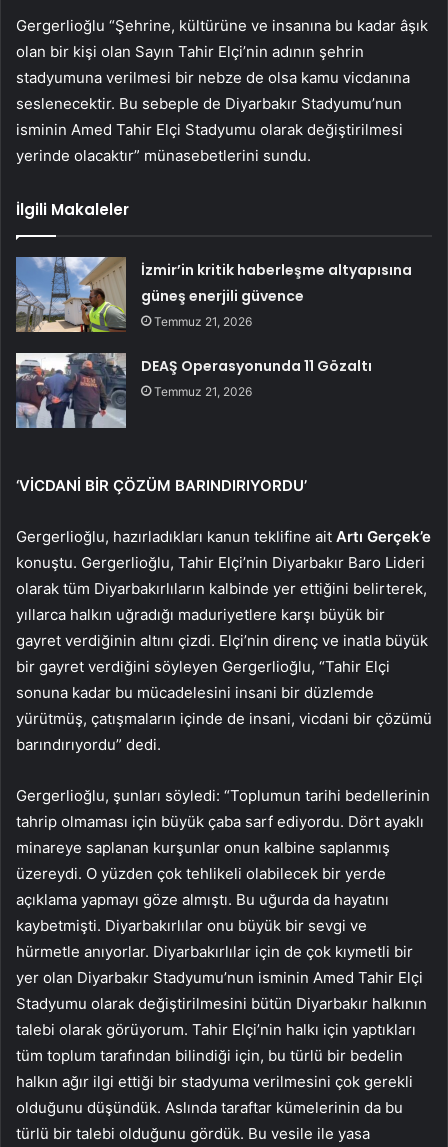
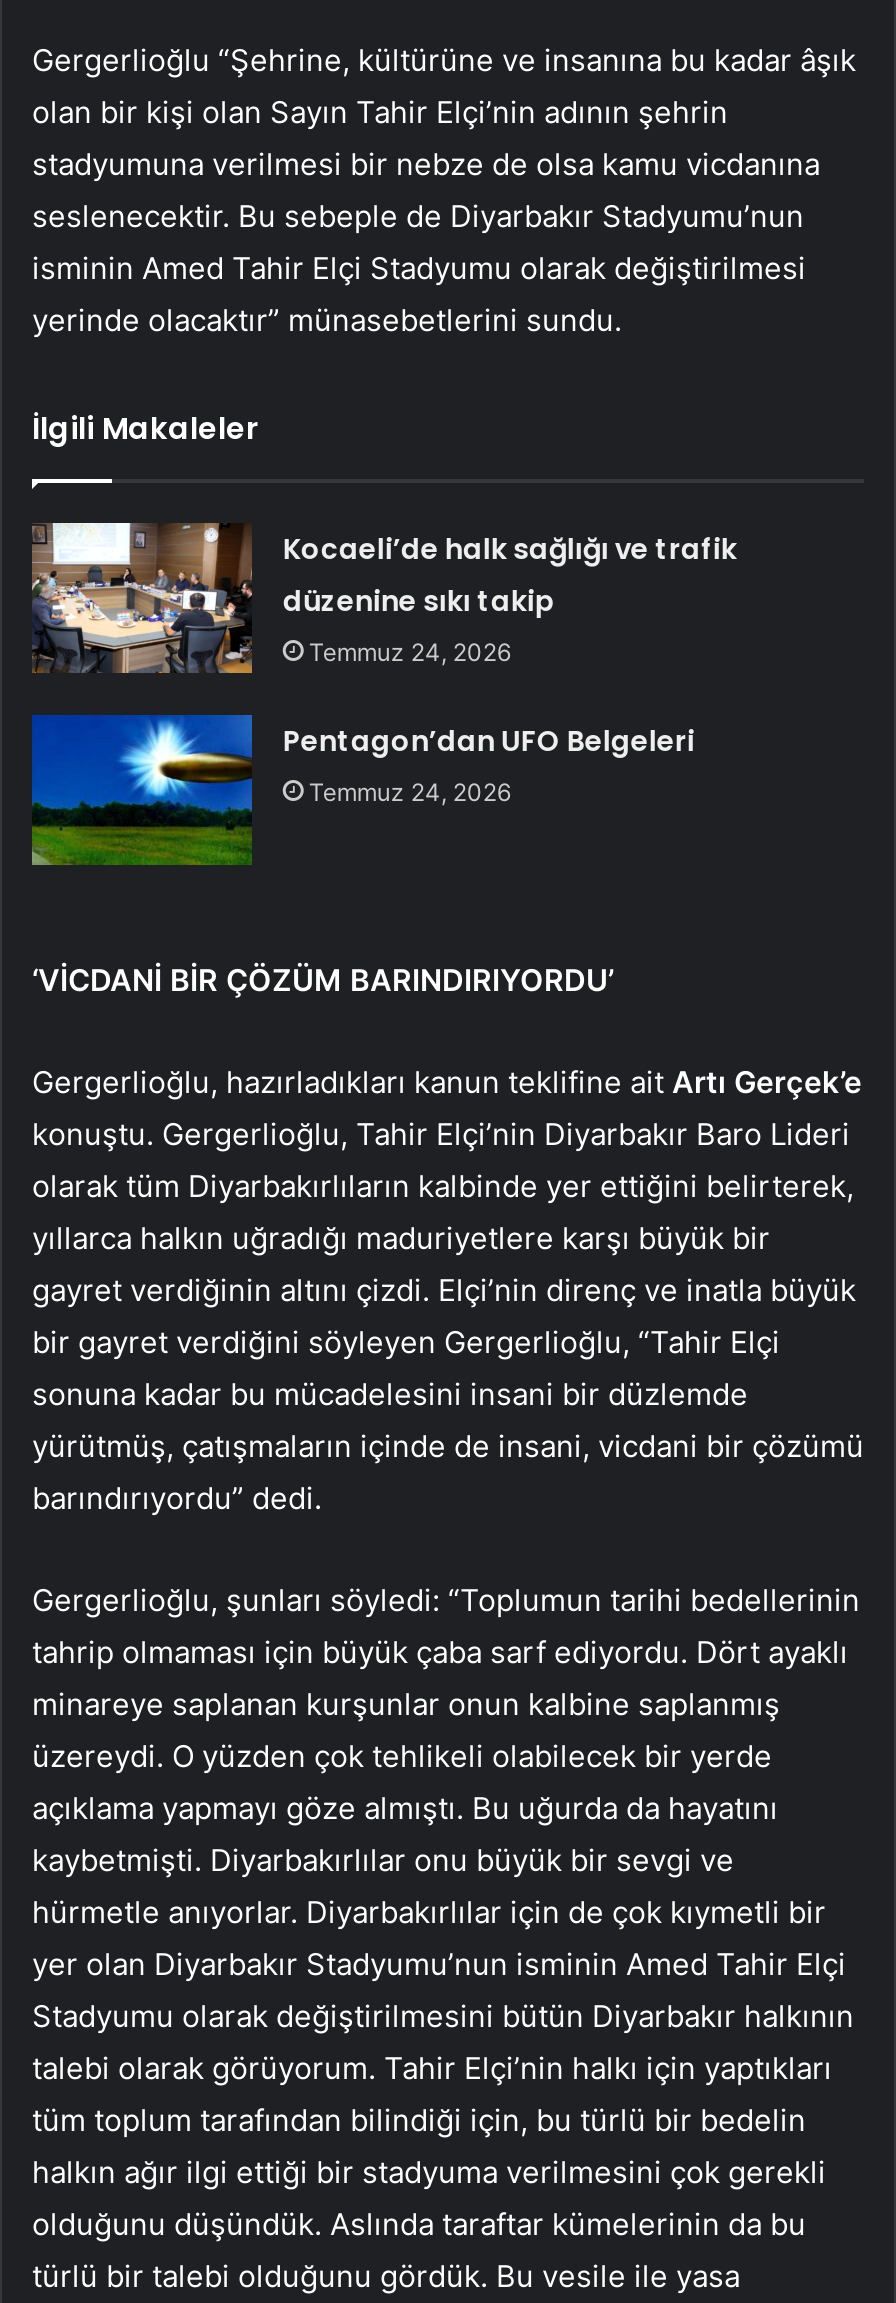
[15,256,412,333] [image] | İzmir’in kritik haberleşme altyapısına | güneş enerjili güvence | Temmuz 21, 2026 -> [30,521,737,675] [image] | Kocaeli’de halk sağlığı ve trafik | düzenine sıkı takip | Temmuz 24, 2026
[15,352,372,429] [image] | DEAŞ Operasyonunda 11 Gözaltı | Temmuz 21, 2026 -> [30,713,695,867] [image] | Pentagon’dan UFO Belgeleri | Temmuz 24, 2026

